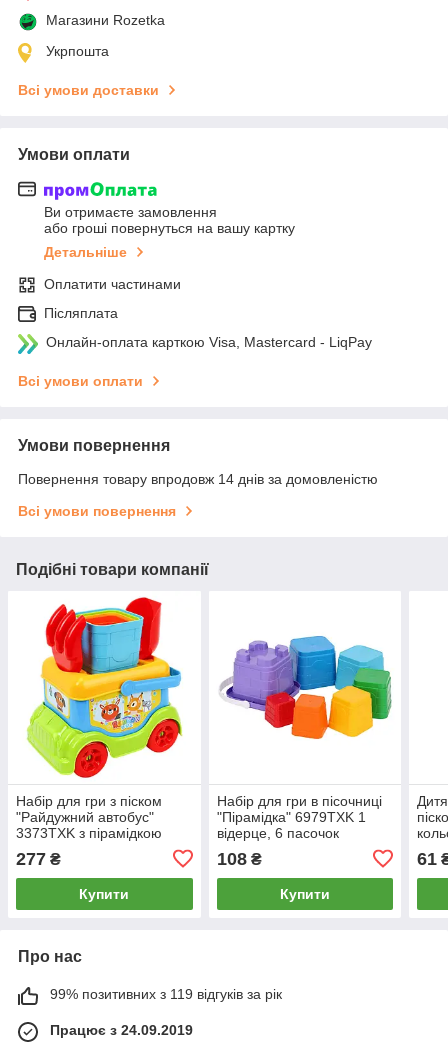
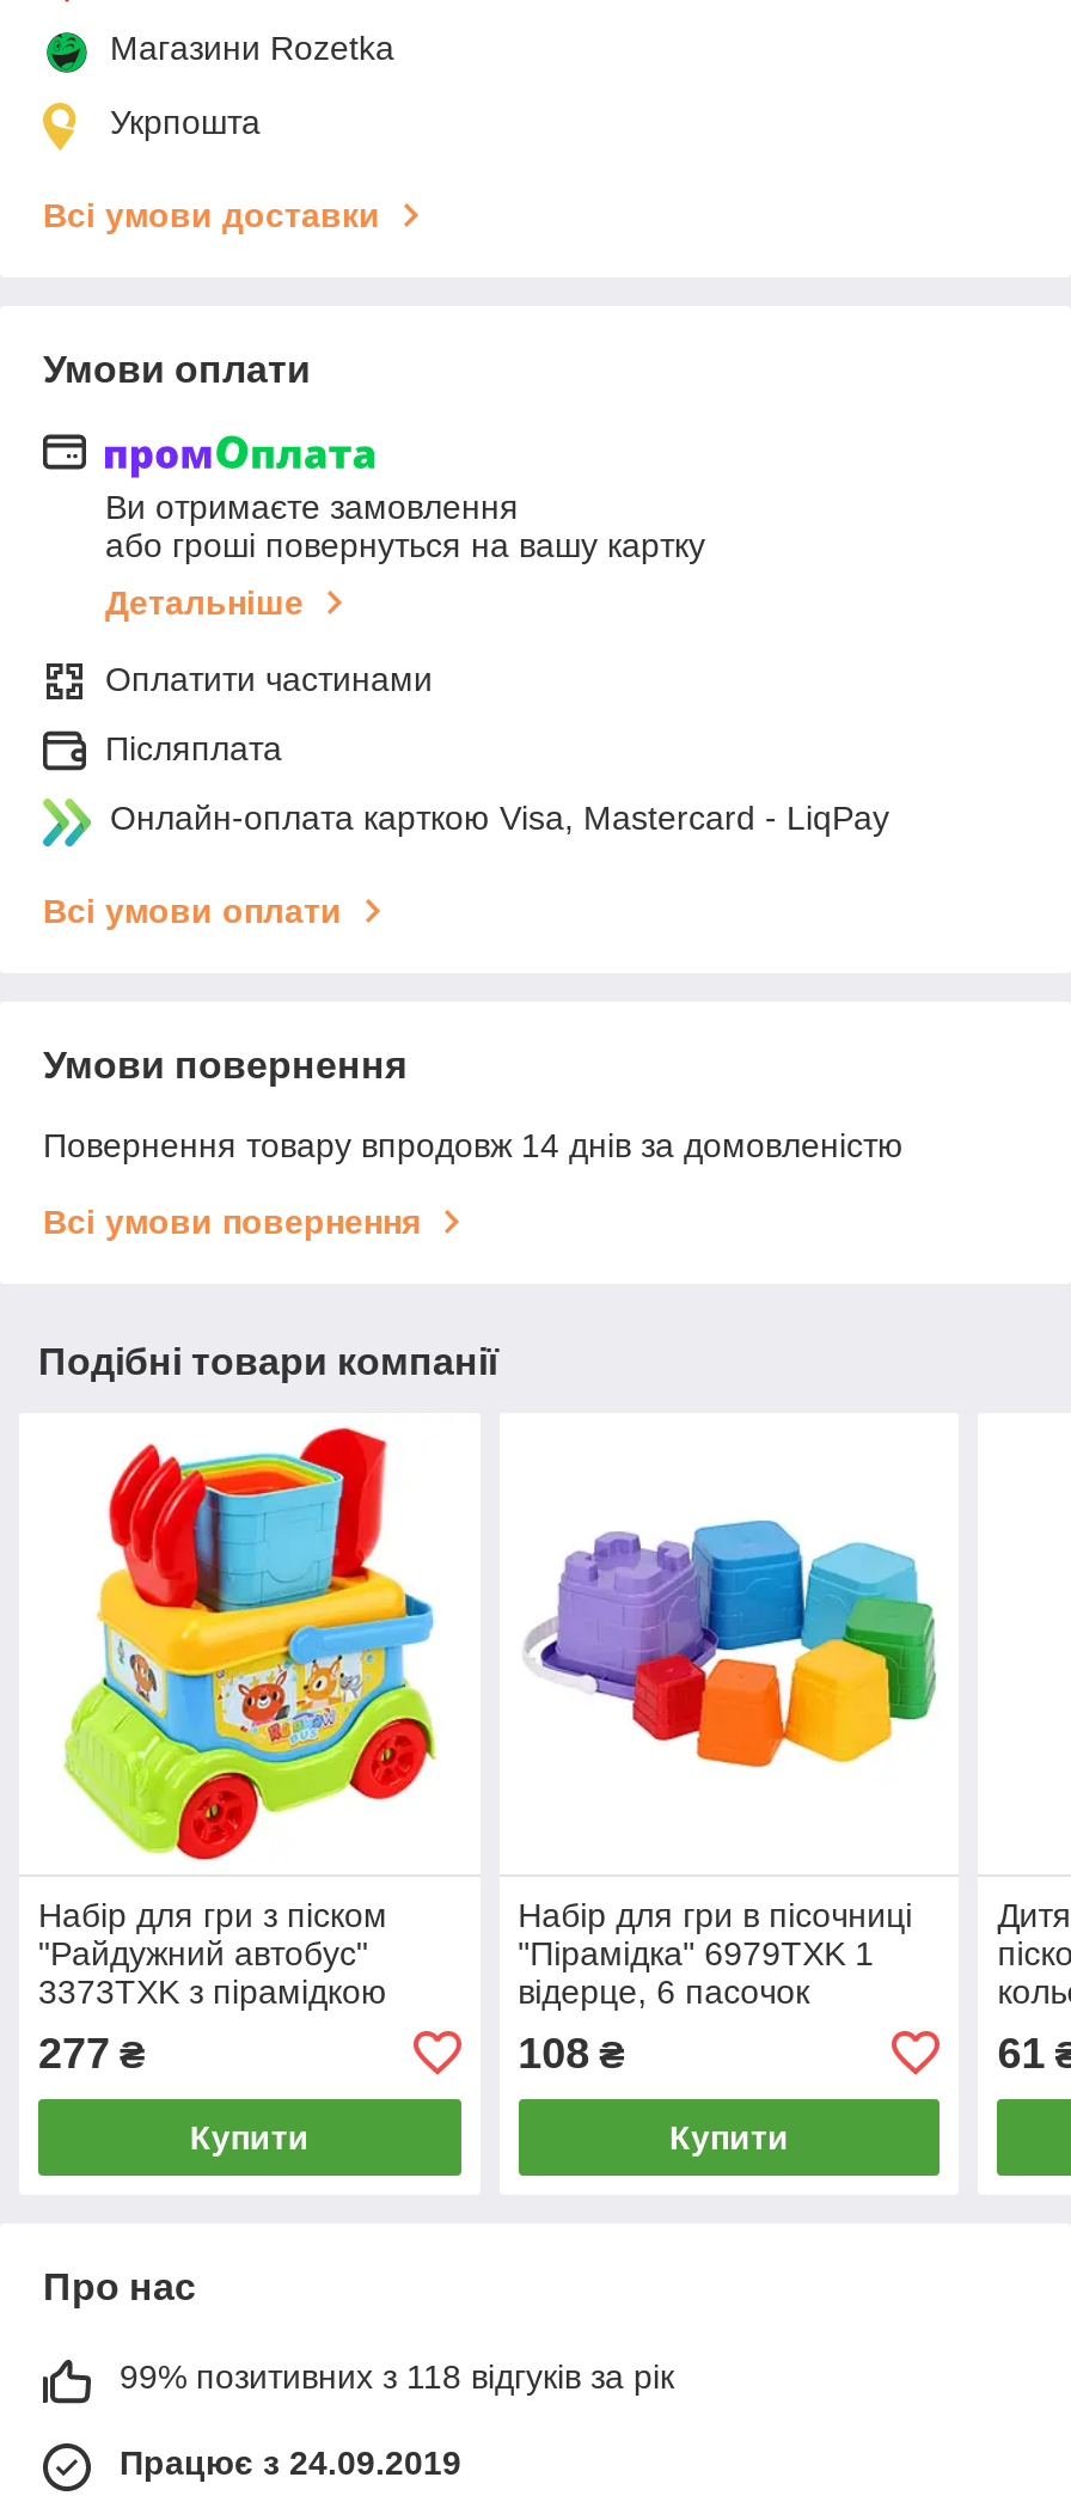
[50,986,282,1002] 99% позитивних з 119 відгуків за рік -> [120,2357,674,2395] 99% позитивних з 118 відгуків за рік

